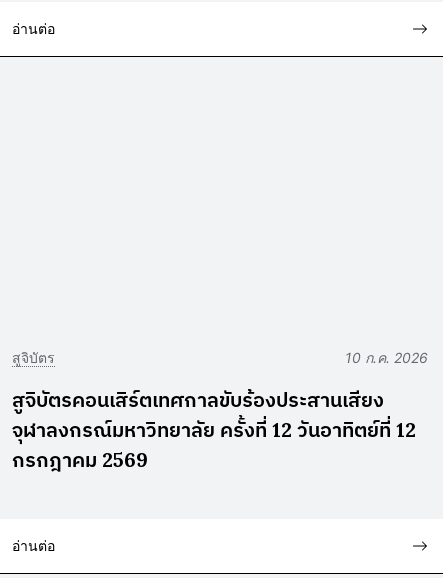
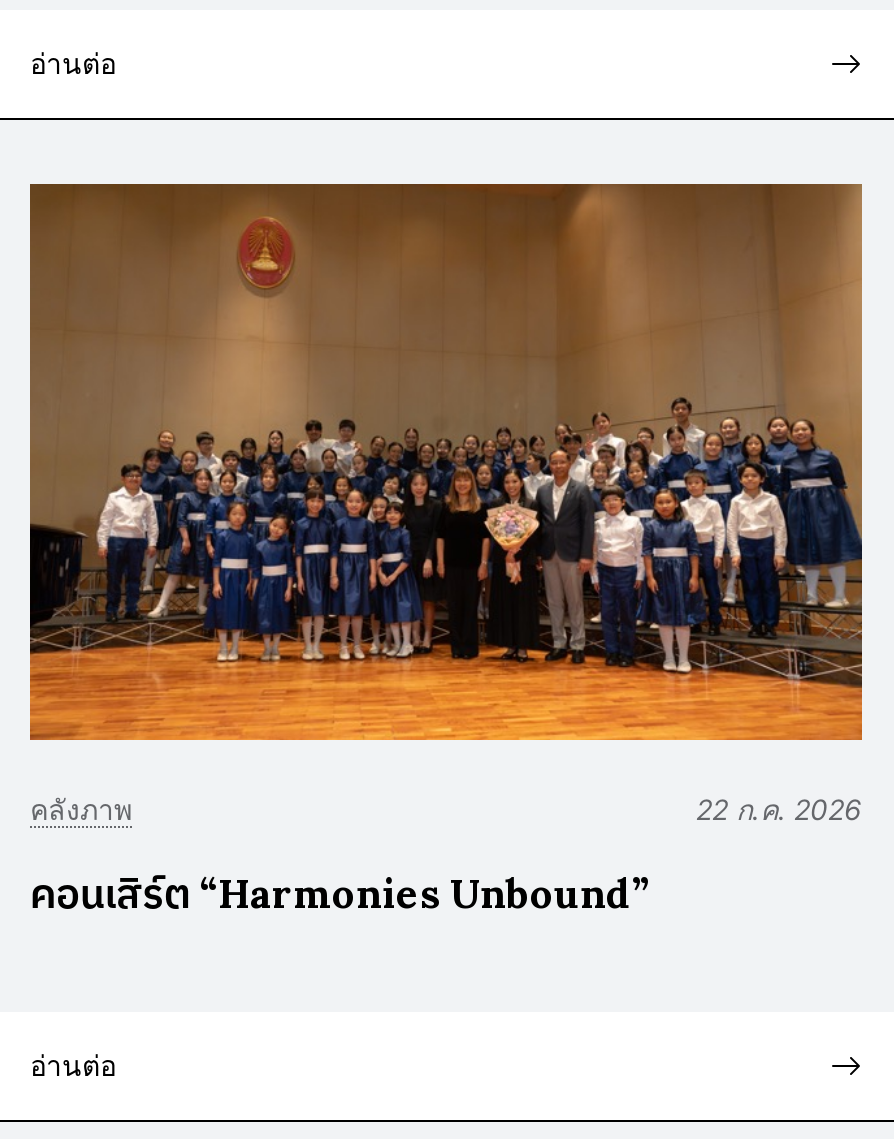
none -> [28,182,864,734] [image]
[12,349,428,366] สูจิบัตร | 10 ก.ค. 2026 -> [30,791,862,825] คลังภาพ | 22 ก.ค. 2026
[12,387,416,472] สูจิบัตรคอนเสิร์ตเทศกาลขับร้องประสานเสียง | จุฬาลงกรณ์มหาวิทยาลัย ครั้งที่ 12 วันอาทิตย์ที่ 12 | กรกฎาคม 2569 -> [30,867,650,917] คอนเสิร์ต “Harmonies Unbound”

